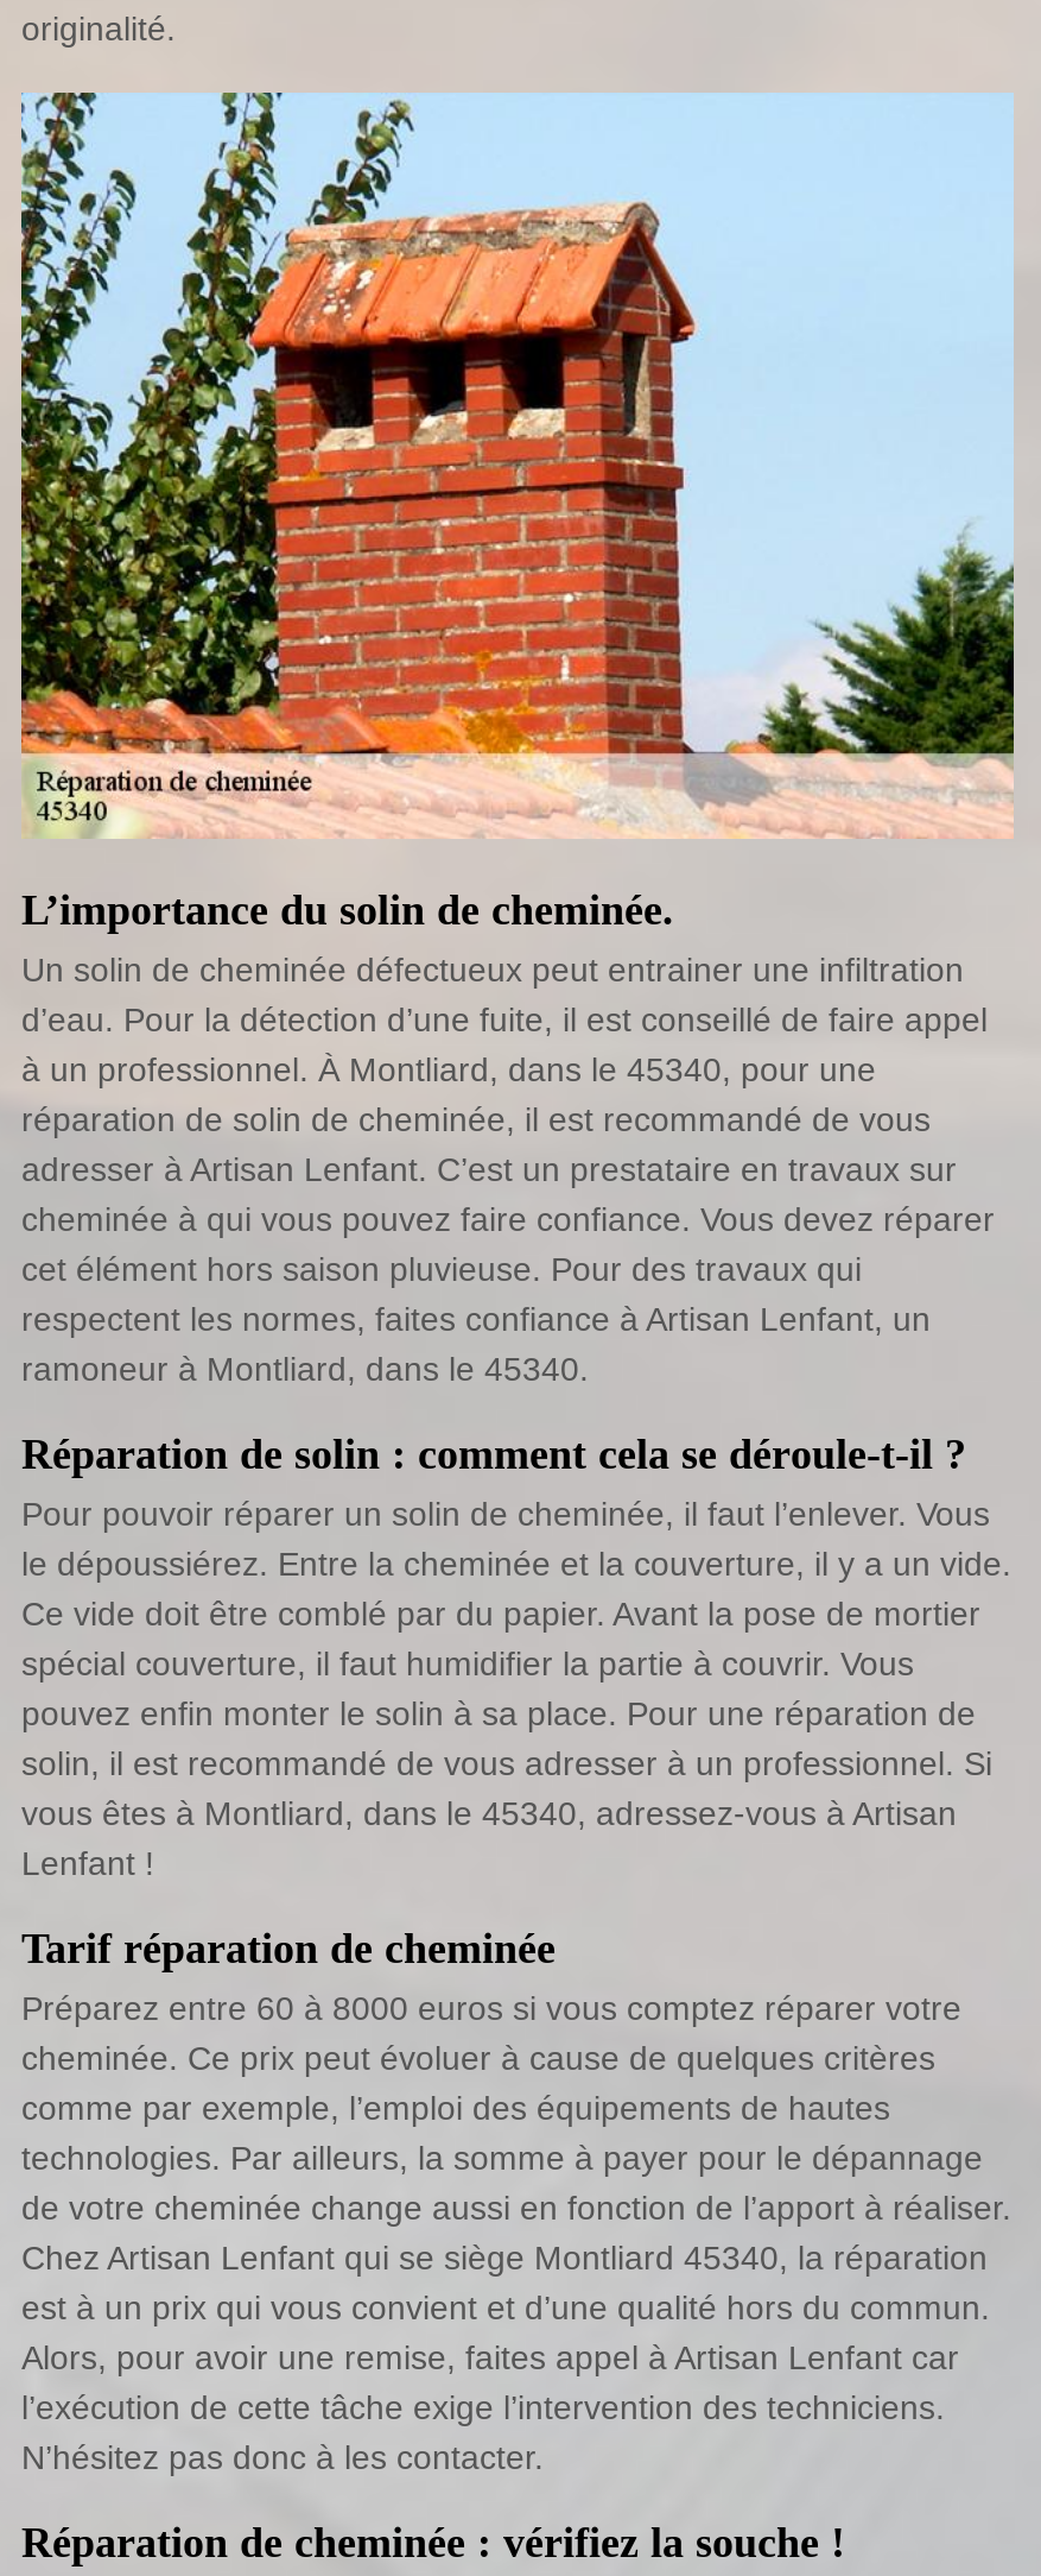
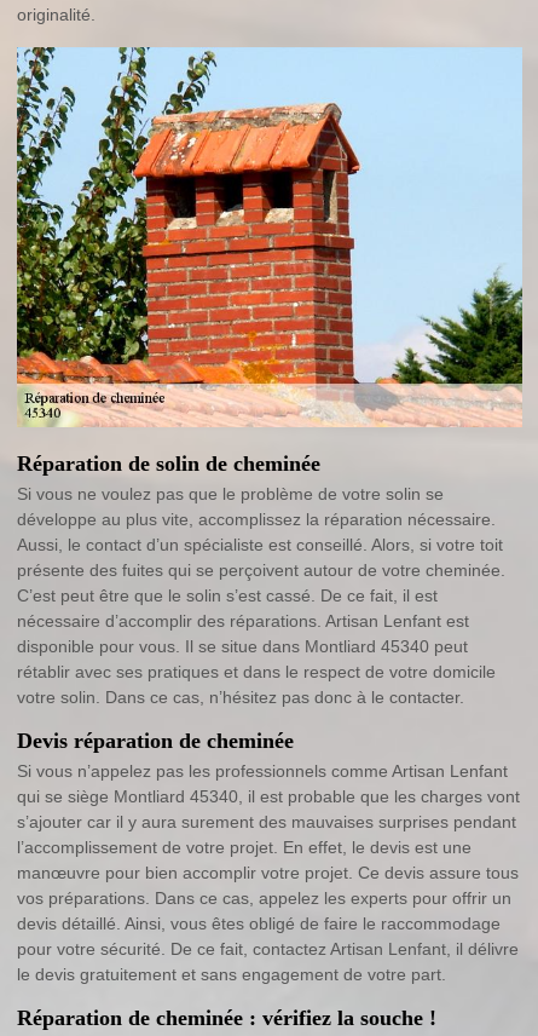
[21,886,1011,2476] L’importance du solin de cheminée. | Un solin de cheminée défectueux peut entrainer une infiltration | d’eau. Pour la détection d’une fuite, il est conseillé de faire appel | à un professionnel. À Montliard, dans le 45340, pour une | réparation de solin de cheminée, il est recommandé de vous | adresser à Artisan Lenfant. C’est un prestataire en travaux sur | cheminée à qui vous pouvez faire confiance. Vous devez réparer | cet élément hors saison pluvieuse. Pour des travaux qui | respectent les normes, faites confiance à Artisan Lenfant, un | ramoneur à Montliard, dans le 45340. | Réparation de solin : comment cela se déroule-t-il ? | Pour pouvoir réparer un solin de cheminée, il faut l’enlever. Vous | le dépoussiérez. Entre la cheminée et la couverture, il y a un vide. | Ce vide doit être comblé par du papier. Avant la pose de mortier | spécial couverture, il faut humidifier la partie à couvrir. Vous | pouvez enfin monter le solin à sa place. Pour une réparation de | solin, il est recommandé de vous adresser à un professionnel. Si | vous êtes à Montliard, dans le 45340, adressez-vous à Artisan | Lenfant ! | Tarif réparation de cheminée | Préparez entre 60 à 8000 euros si vous comptez réparer votre | cheminée. Ce prix peut évoluer à cause de quelques critères | comme par exemple, l’emploi des équipements de hautes | technologies. Par ailleurs, la somme à payer pour le dépannage | de votre cheminée change aussi en fonction de l’apport à réaliser. | Chez Artisan Lenfant qui se siège Montliard 45340, la réparation | est à un prix qui vous convient et d’une qualité hors du commun. | Alors, pour avoir une remise, faites appel à Artisan Lenfant car | l’exécution de cette tâche exige l’intervention des techniciens. | N’hésitez pas donc à les contacter. -> [17,451,520,984] Réparation de solin de cheminée | Si vous ne voulez pas que le problème de votre solin se | développe au plus vite, accomplissez la réparation nécessaire. | Aussi, le contact d’un spécialiste est conseillé. Alors, si votre toit | présente des fuites qui se perçoivent autour de votre cheminée. | C’est peut être que le solin s’est cassé. De ce fait, il est | nécessaire d’accomplir des réparations. Artisan Lenfant est | disponible pour vous. Il se situe dans Montliard 45340 peut | rétablir avec ses pratiques et dans le respect de votre domicile | votre solin. Dans ce cas, n’hésitez pas donc à le contacter. | Devis réparation de cheminée | Si vous n’appelez pas les professionnels comme Artisan Lenfant | qui se siège Montliard 45340, il est probable que les charges vont | s’ajouter car il y aura surement des mauvaises surprises pendant | l’accomplissement de votre projet. En effet, le devis est une | manœuvre pour bien accomplir votre projet. Ce devis assure tous | vos préparations. Dans ce cas, appelez les experts pour offrir un | devis détaillé. Ainsi, vous êtes obligé de faire le raccommodage | pour votre sécurité. De ce fait, contactez Artisan Lenfant, il délivre | le devis gratuitement et sans engagement de votre part.

